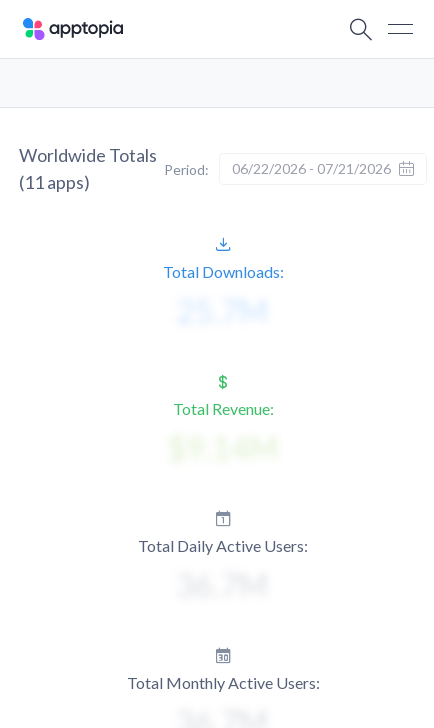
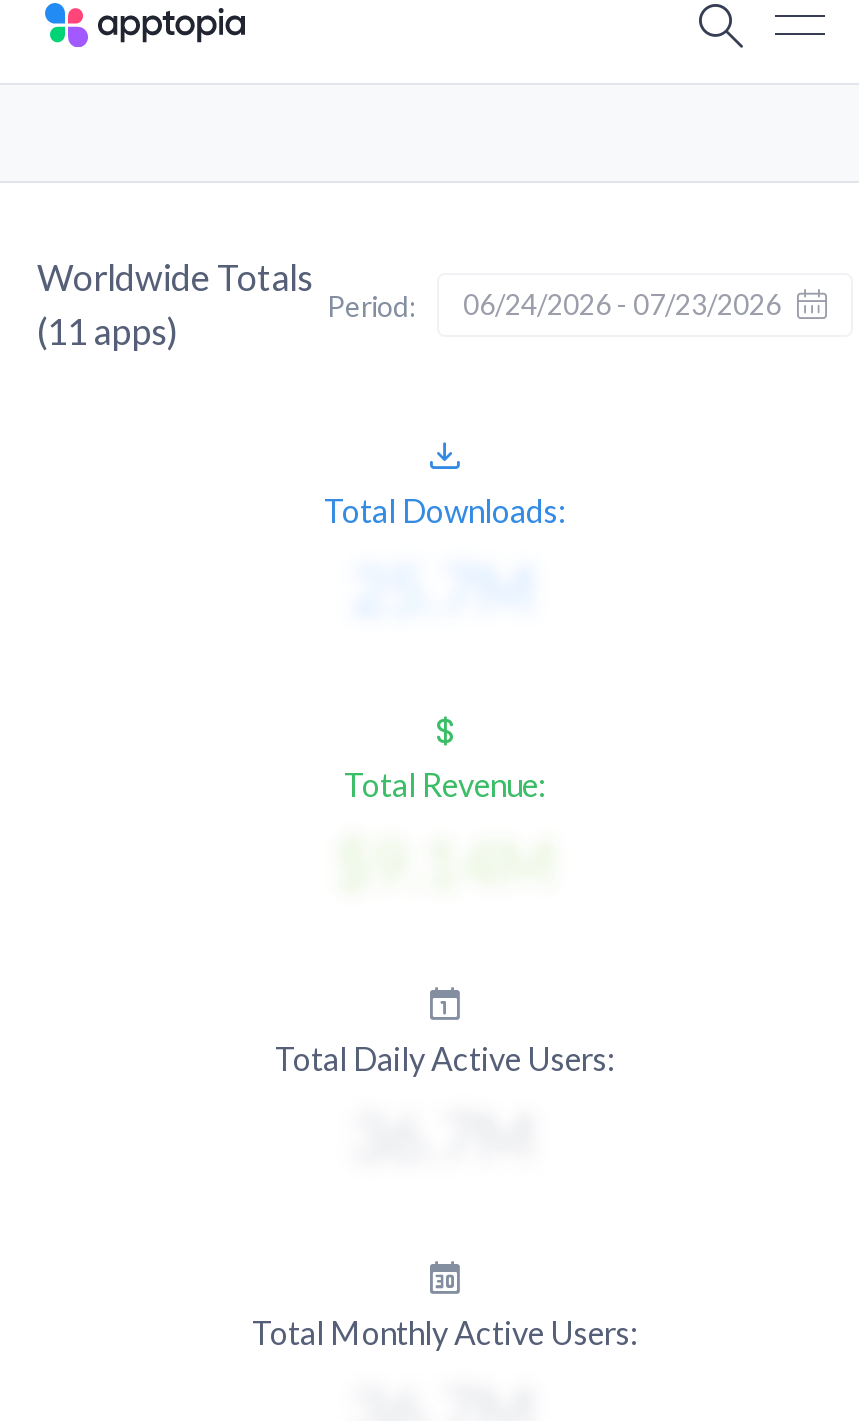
[164,160,391,177] Period: 06/22/2026 - 07/21/2026 -> [327,287,781,322] Period: 06/24/2026 - 07/23/2026

